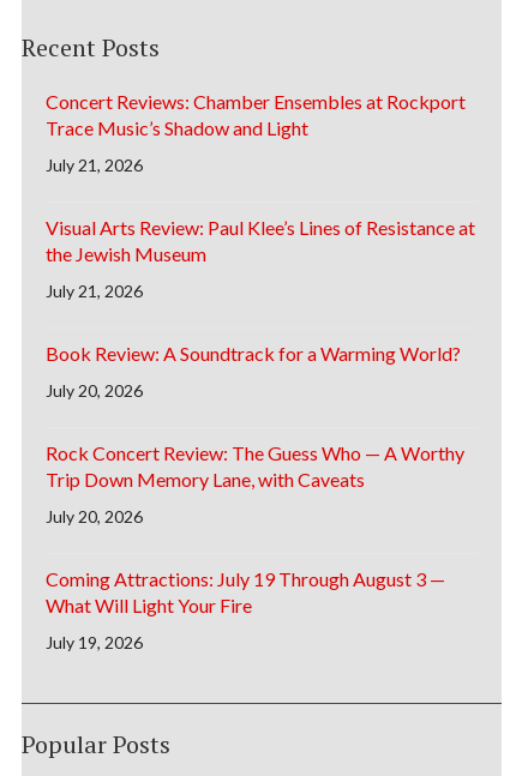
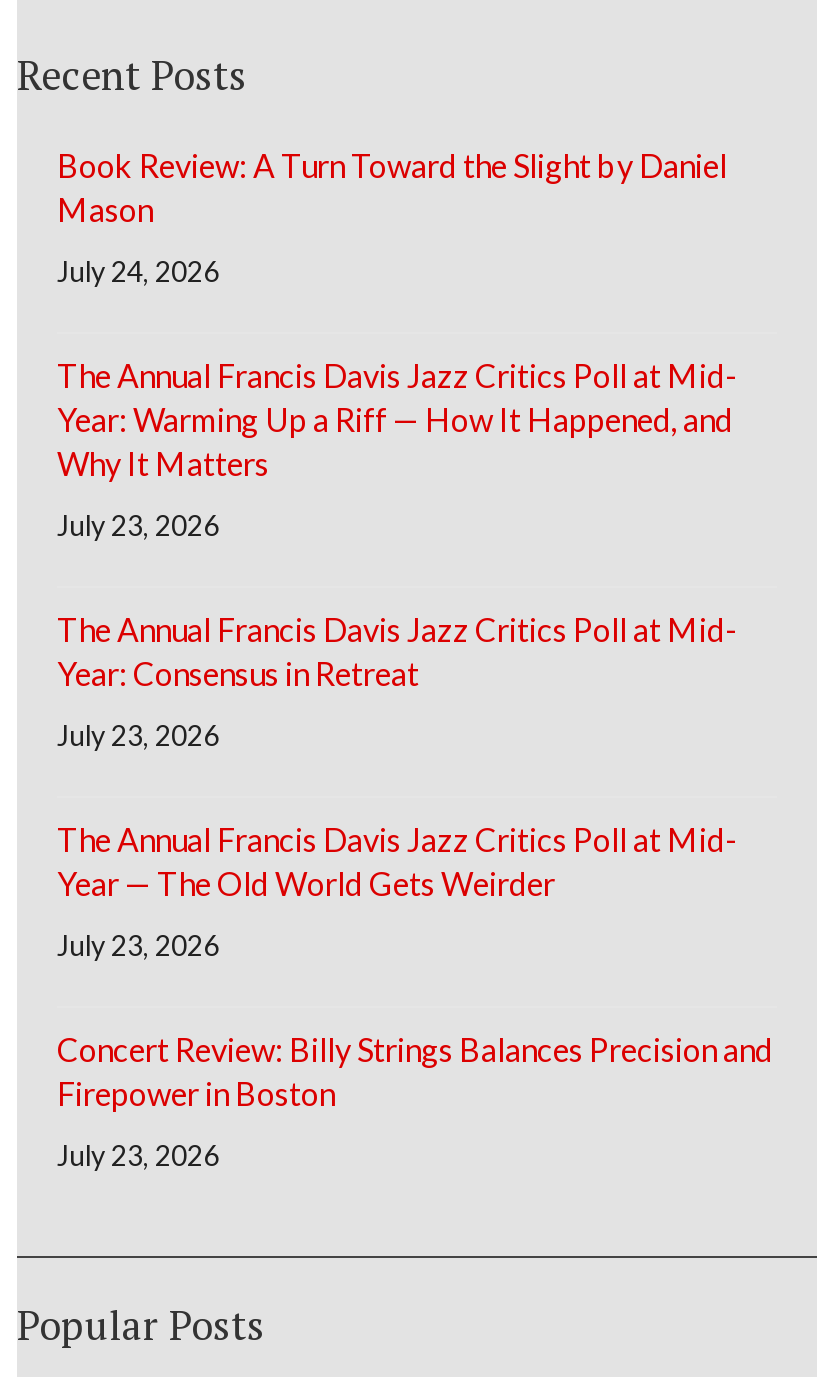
[46,89,466,139] Concert Reviews: Chamber Ensembles at Rockport | Trace Music’s Shadow and Light -> [57,145,727,227] Book Review: A Turn Toward the Slight by Daniel | Mason
[46,154,143,175] July 21, 2026 -> [57,253,219,287] July 24, 2026
[46,215,475,265] Visual Arts Review: Paul Klee’s Lines of Resistance at | the Jewish Museum -> [57,355,737,481] The Annual Francis Davis Jazz Critics Poll at Mid- | Year: Warming Up a Riff — How It Happened, and | Why It Matters
[46,280,143,301] July 21, 2026 -> [57,507,219,541] July 23, 2026
[46,341,461,364] Book Review: A Soundtrack for a Warming World? -> [57,609,737,691] The Annual Francis Davis Jazz Critics Poll at Mid- | Year: Consensus in Retreat
[46,380,143,400] July 20, 2026 -> [57,717,219,751] July 23, 2026
[46,441,464,490] Rock Concert Review: The Guess Who — A Worthy | Trip Down Memory Lane, with Caveats -> [57,819,737,901] The Annual Francis Davis Jazz Critics Poll at Mid- | Year — The Old World Gets Weirder
[46,506,143,526] July 20, 2026 -> [57,927,219,961] July 23, 2026
[46,567,445,616] Coming Attractions: July 19 Through August 3 — | What Will Light Your Fire -> [57,1029,773,1111] Concert Review: Billy Strings Balances Precision and | Firepower in Boston
[46,632,143,652] July 19, 2026 -> [57,1137,219,1171] July 23, 2026

